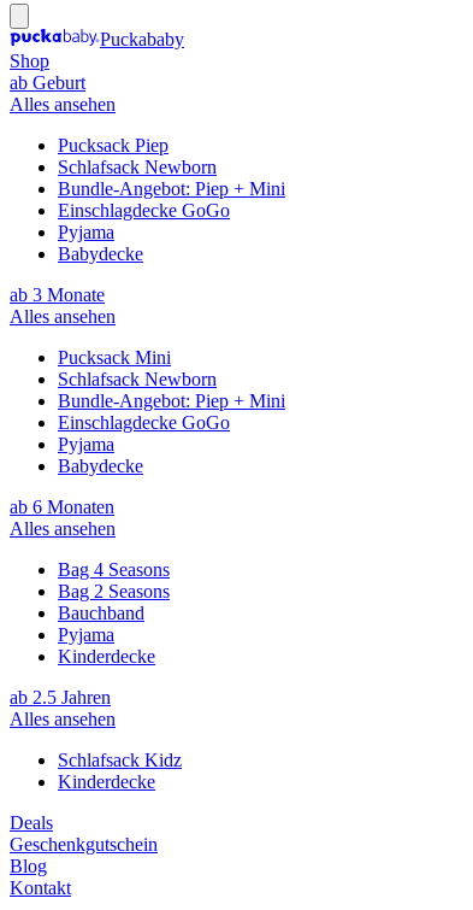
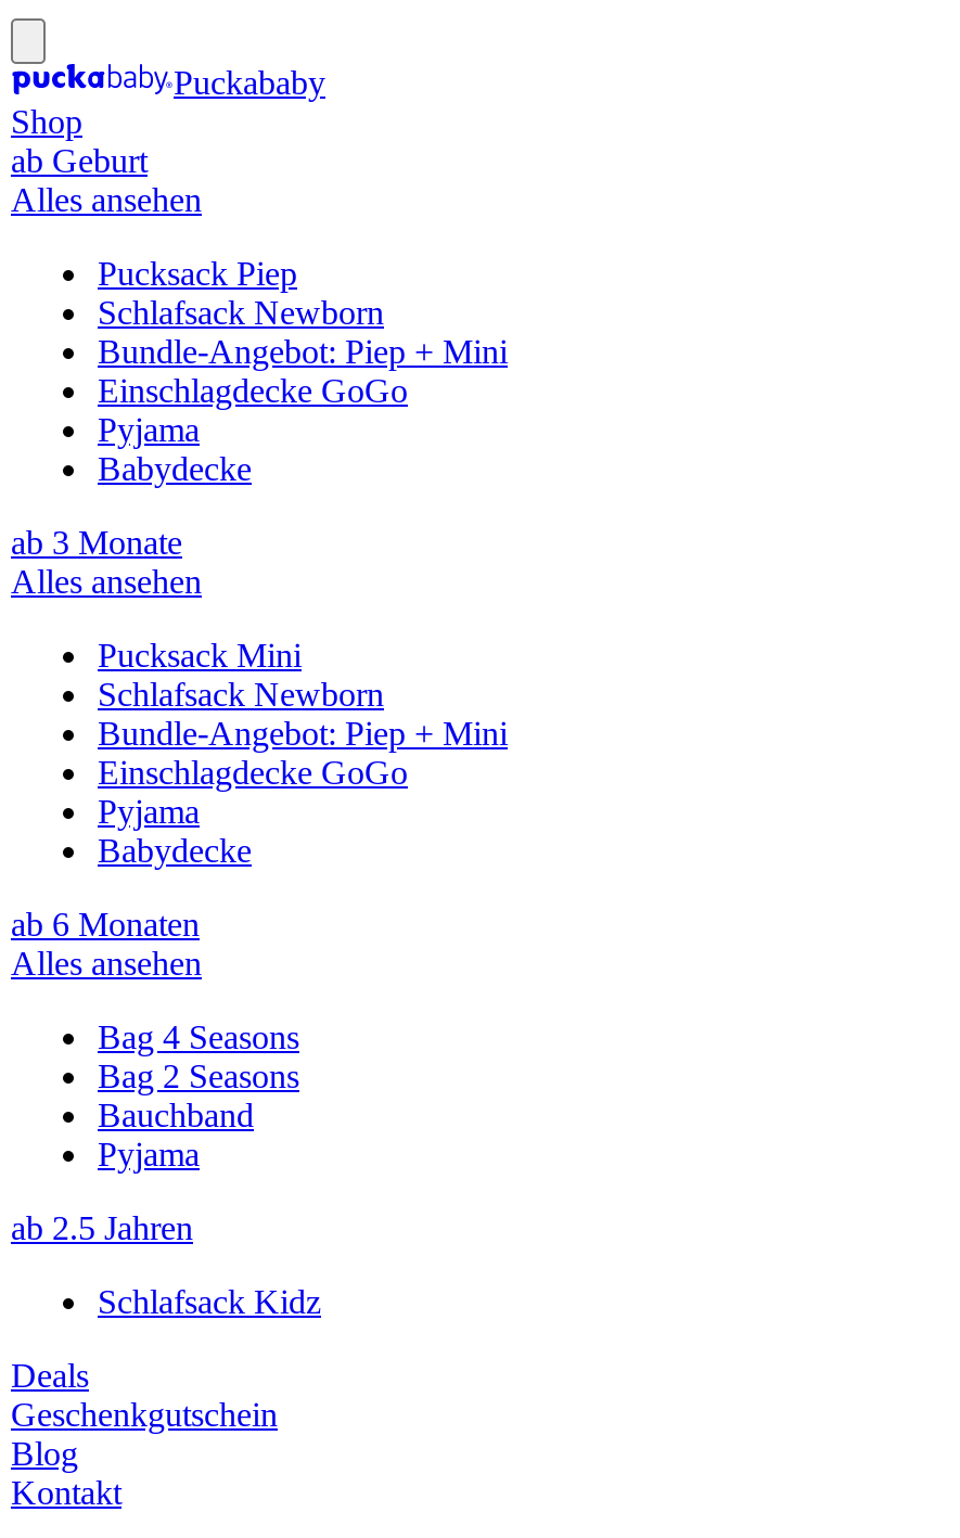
[58,646,155,667] Kinderdecke -> none
[10,709,116,729] Alles ansehen -> none
[58,771,155,792] Kinderdecke -> none

